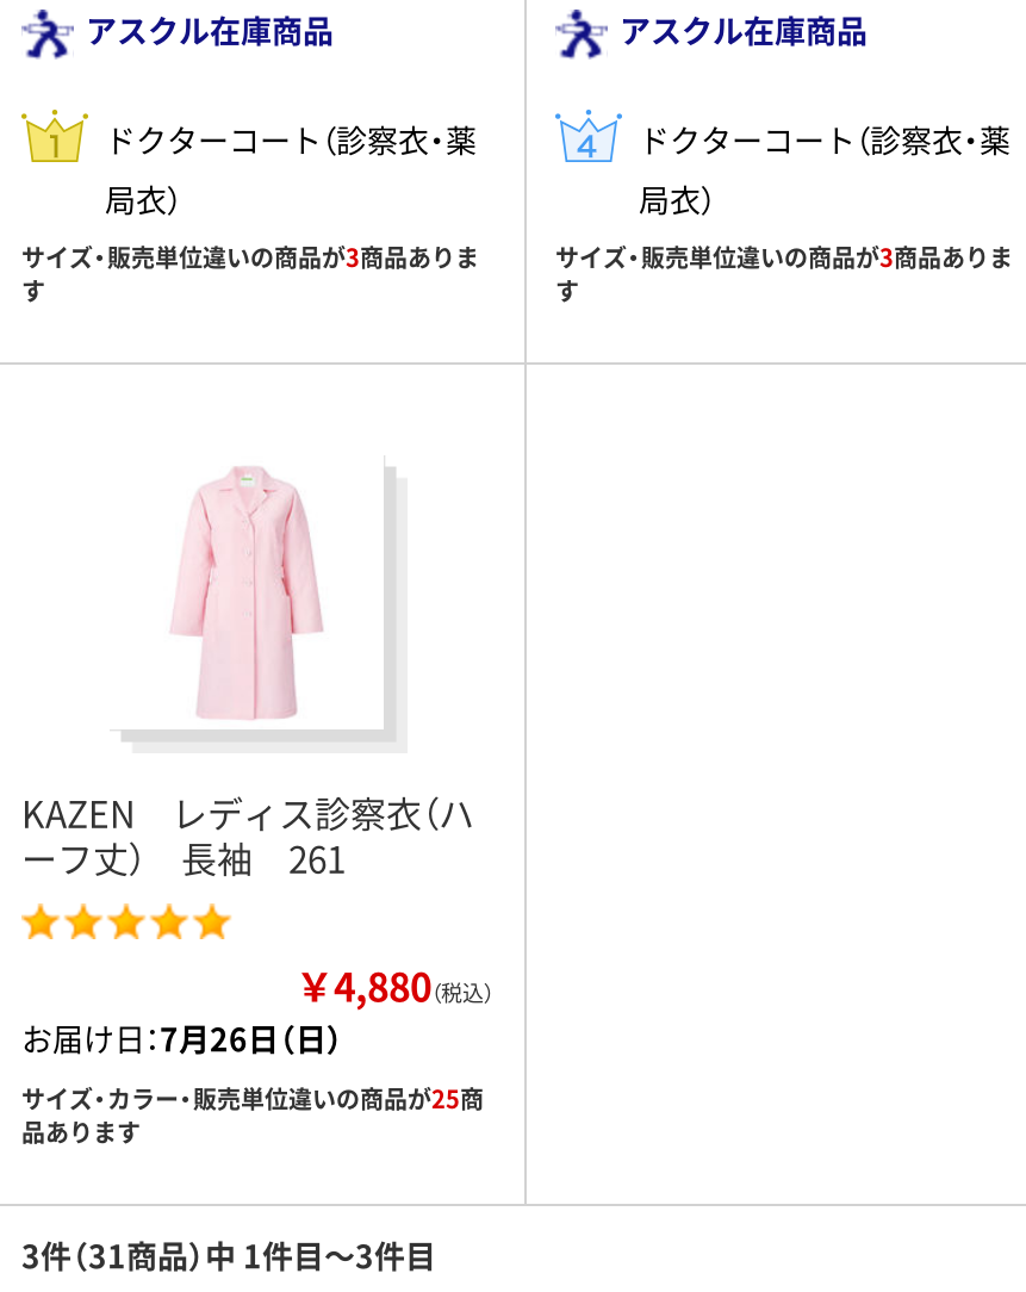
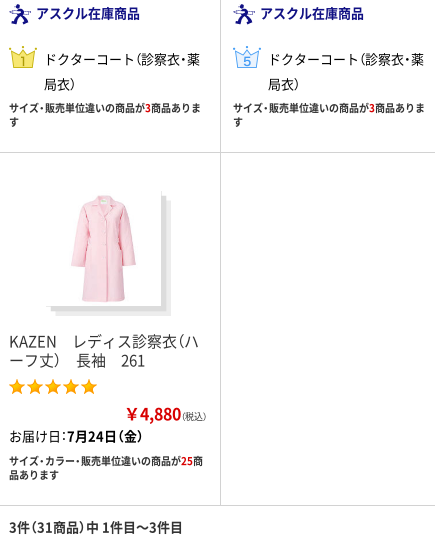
[21,1015,343,1061] お届け日：7月26日（日） -> [9,426,144,445] お届け日：7月24日（金）

